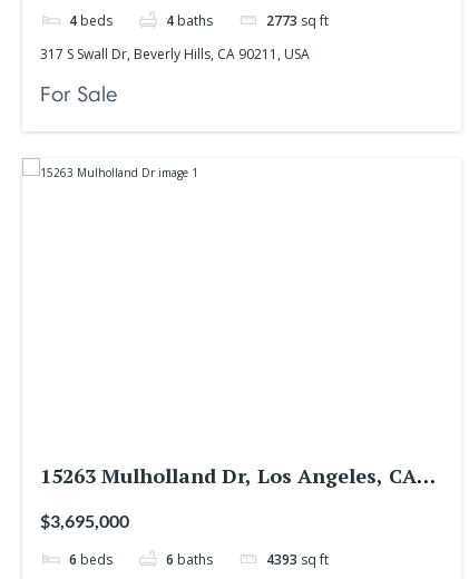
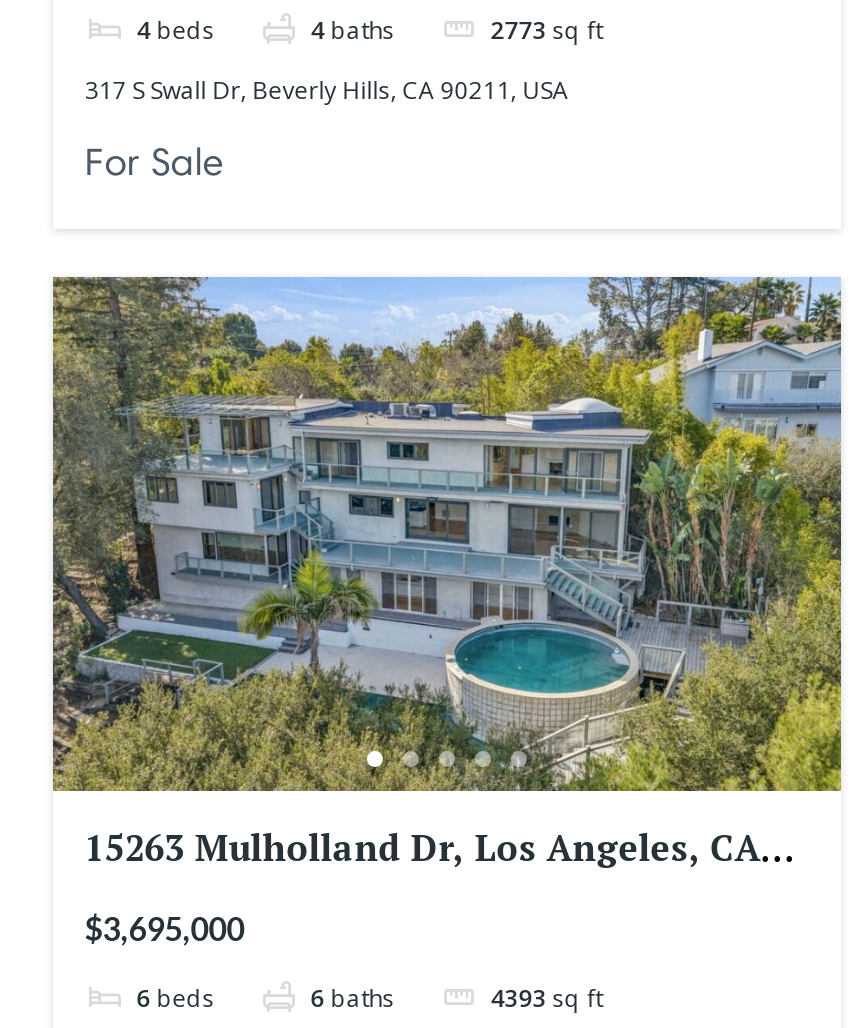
none -> [51,275,843,793] [image]

